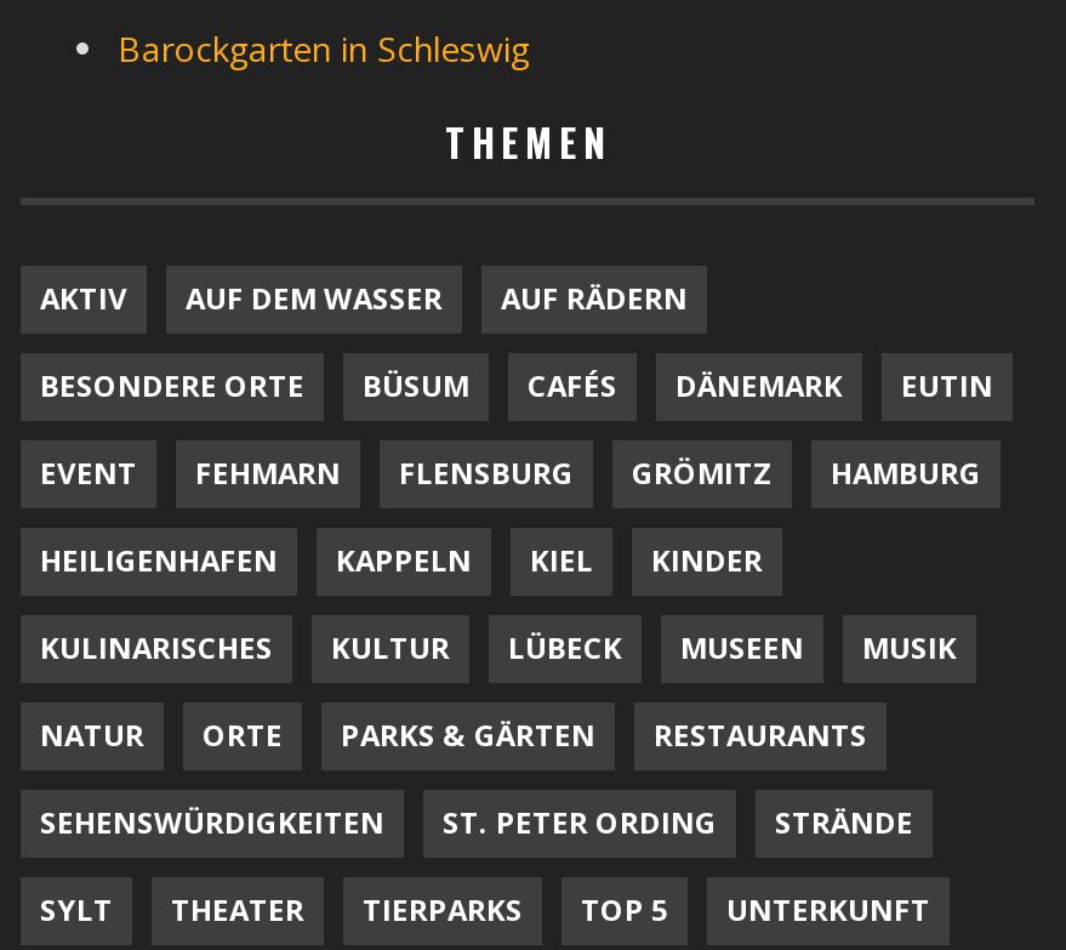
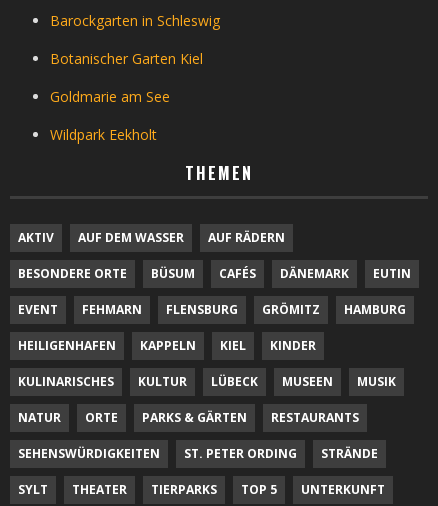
none -> [50,48,203,143] Botanischer Garten Kiel | Goldmarie am See | Wildpark Eekholt

